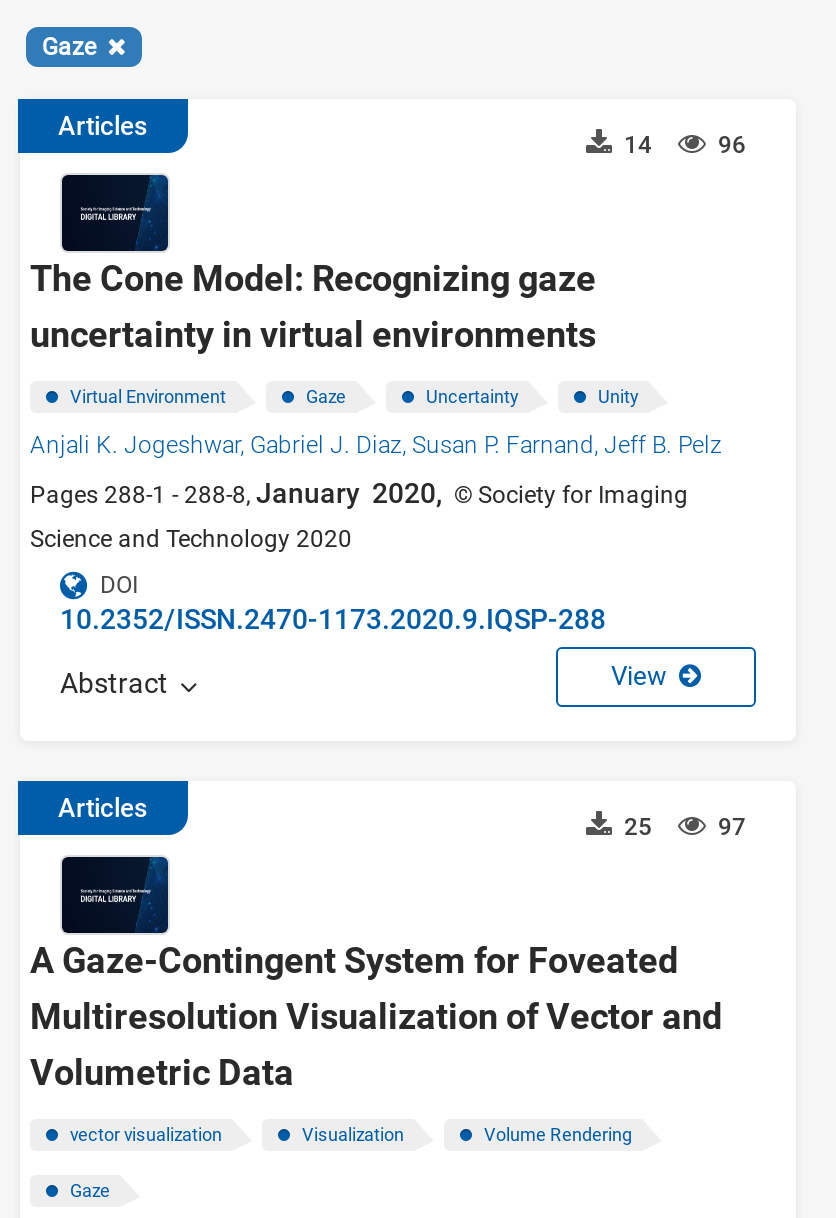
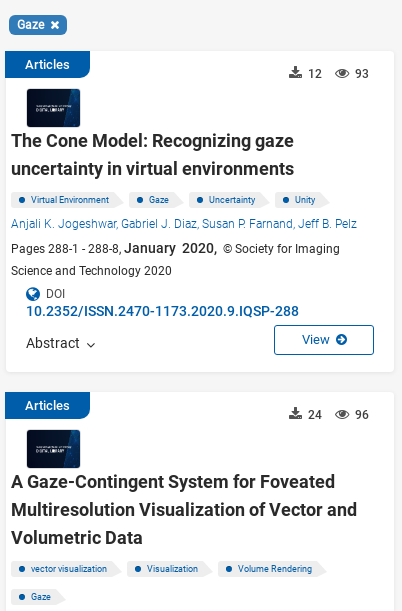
[624,131,652,159] 14 -> [308,67,322,81] 12
[718,131,746,159] 96 -> [355,67,369,81] 93
[624,814,652,842] 25 -> [308,408,322,422] 24
[718,814,746,842] 97 -> [355,408,369,422] 96

